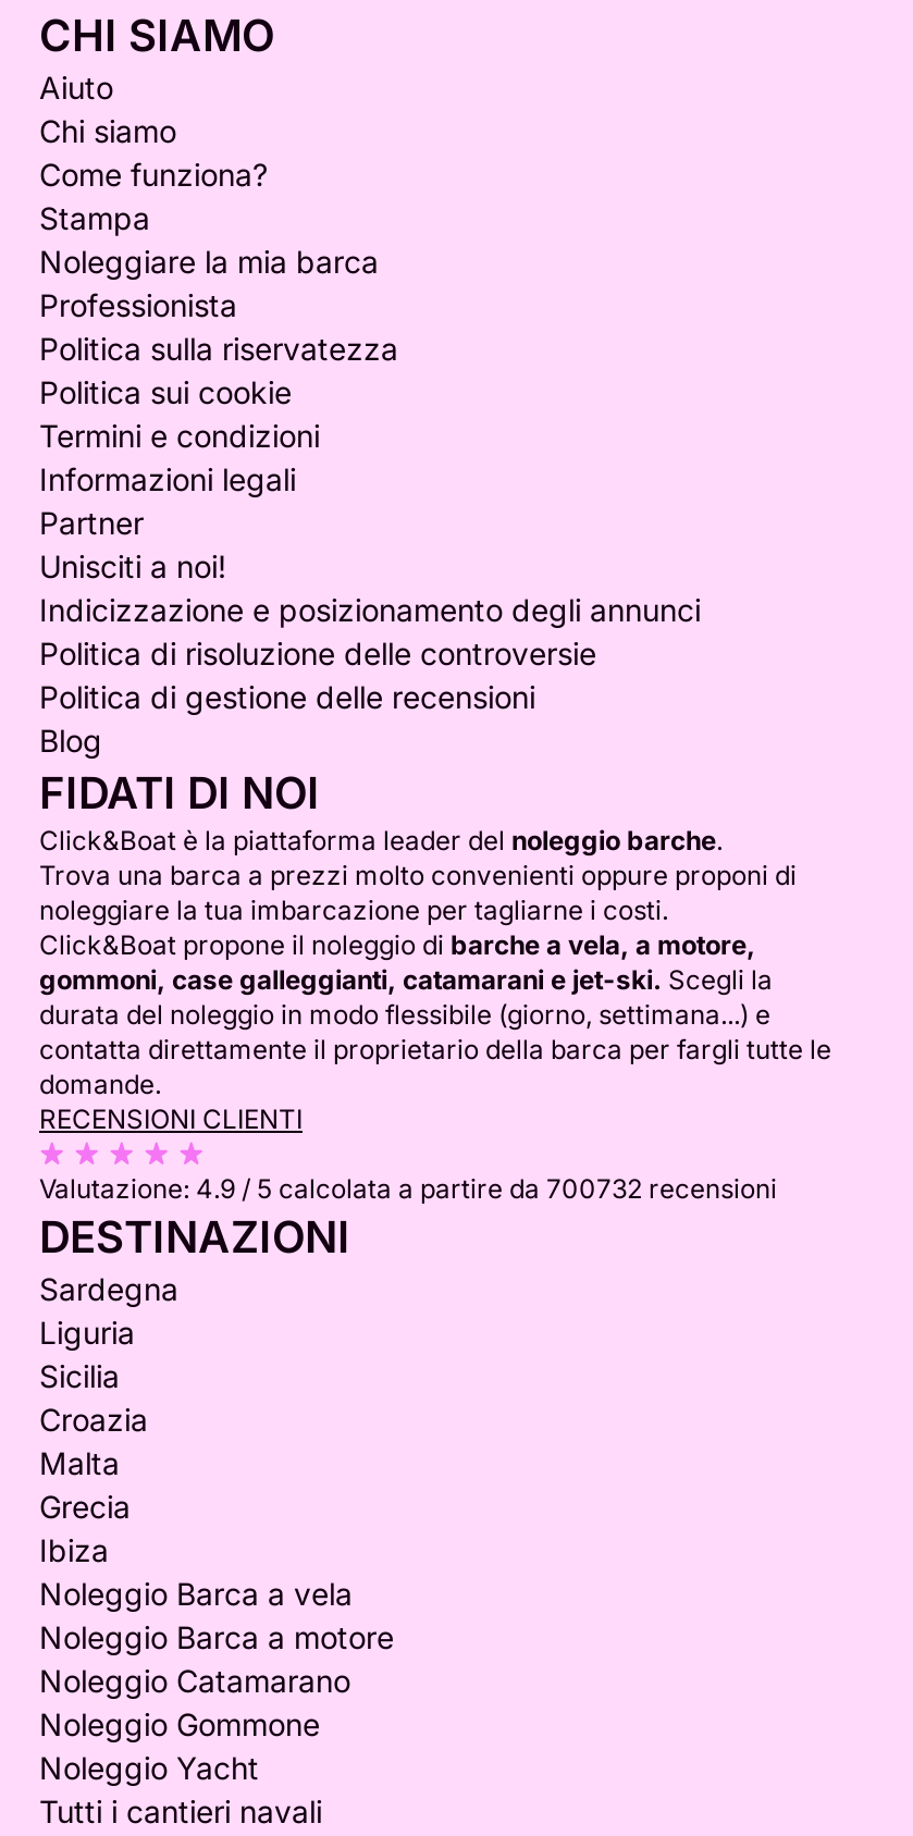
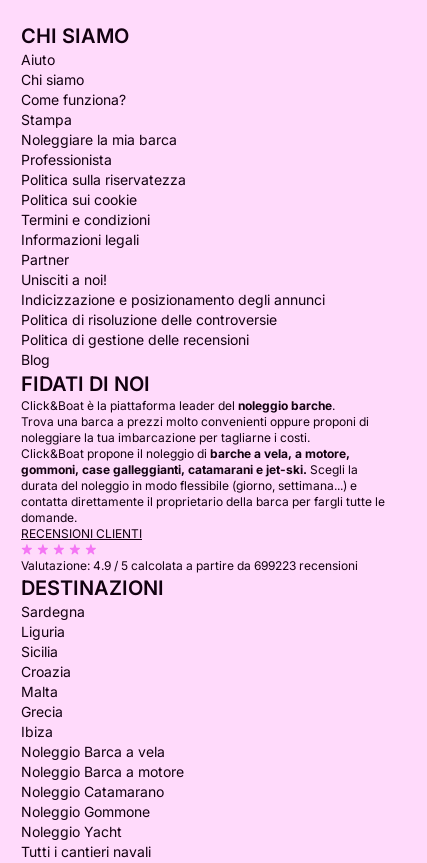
[39,1172,777,1205] Valutazione: 4.9 / 5 calcolata a partire da 700732 recensioni -> [21,558,358,573] Valutazione: 4.9 / 5 calcolata a partire da 699223 recensioni

